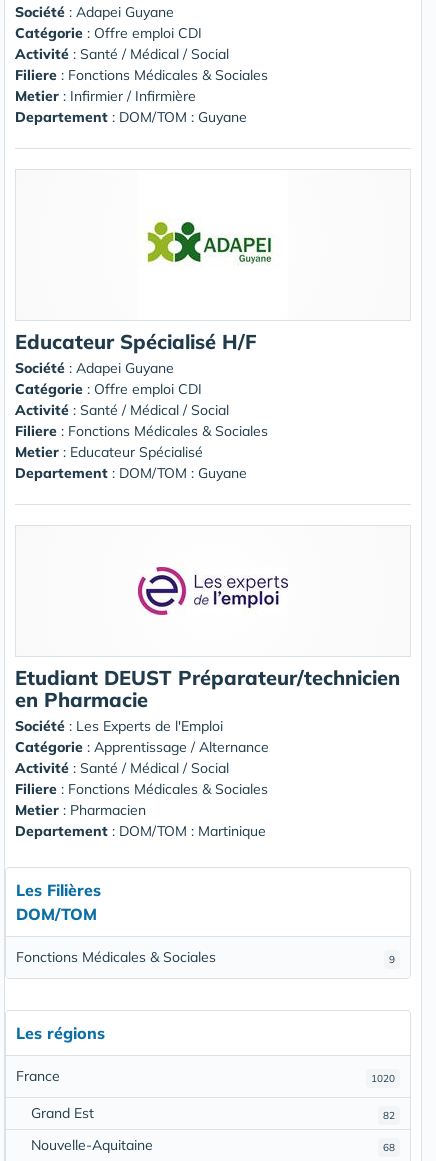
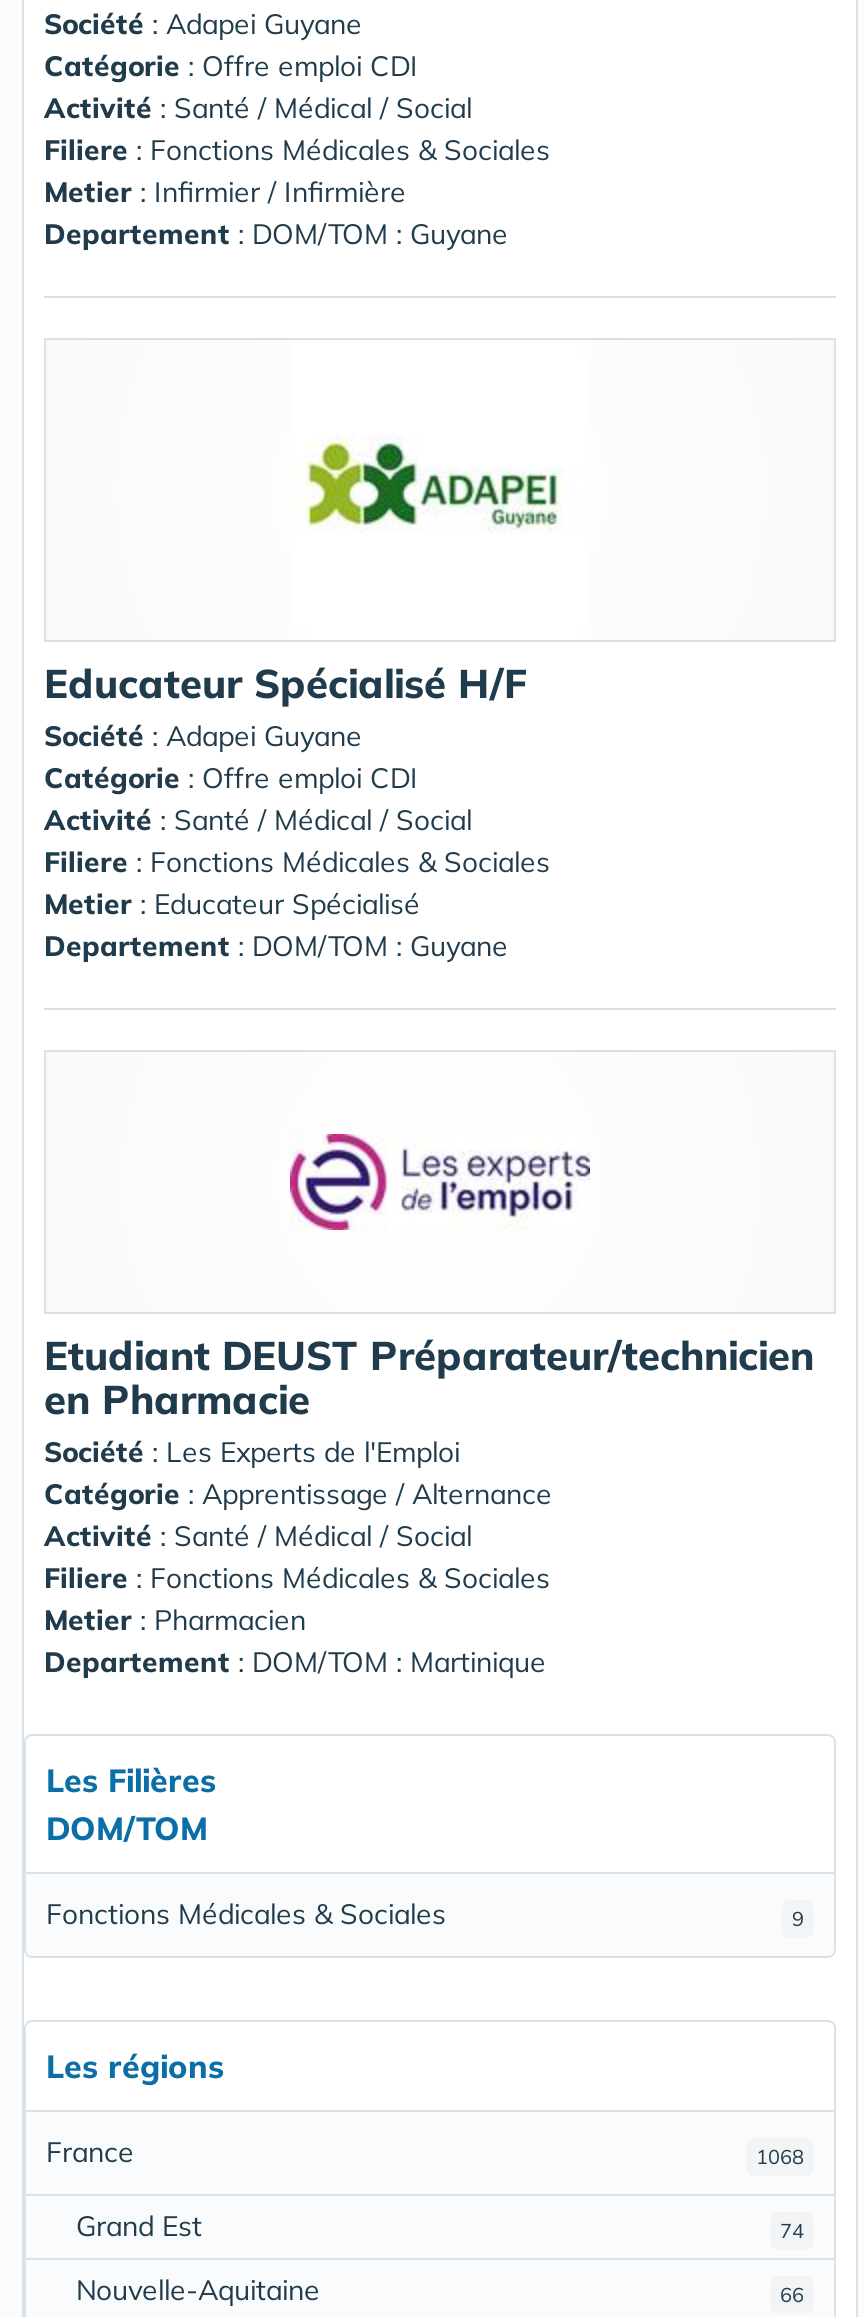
[371,1072,395,1085] 1020 -> [756,2143,804,2169] 1068
[383,1109,395,1122] 82 -> [780,2217,804,2243] 74
[383,1141,395,1154] 68 -> [780,2281,804,2307] 66

